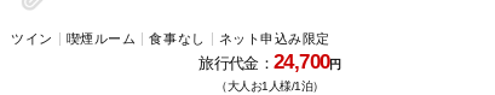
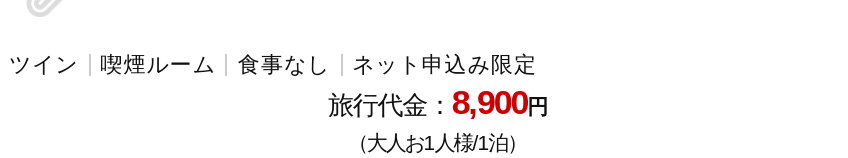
[199,50,341,73] 旅行代金：24,700円 -> [328,83,546,121] 旅行代金：8,900円

